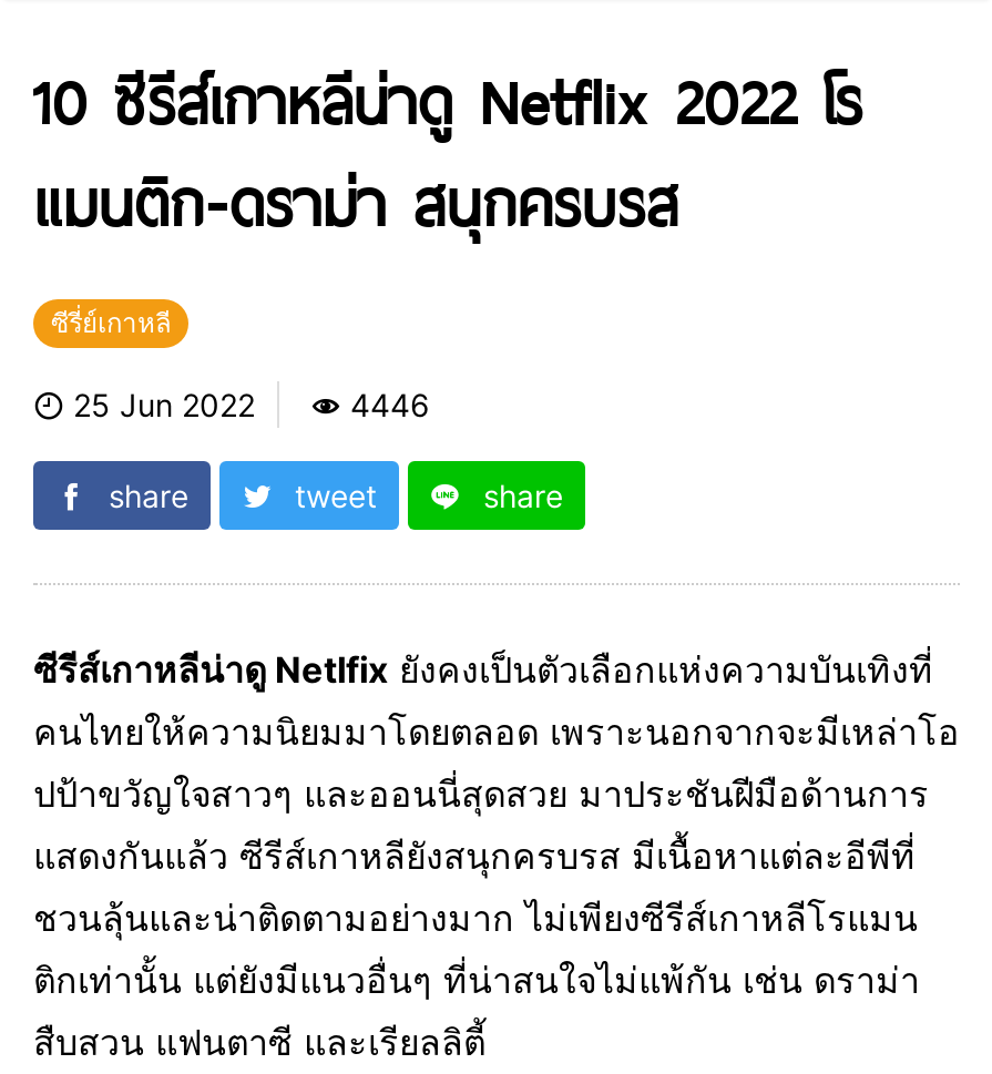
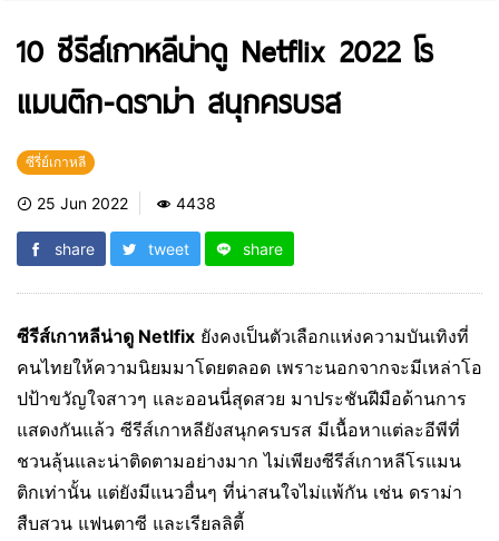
[341,386,430,423] 4446 -> [172,194,216,213] 4438

